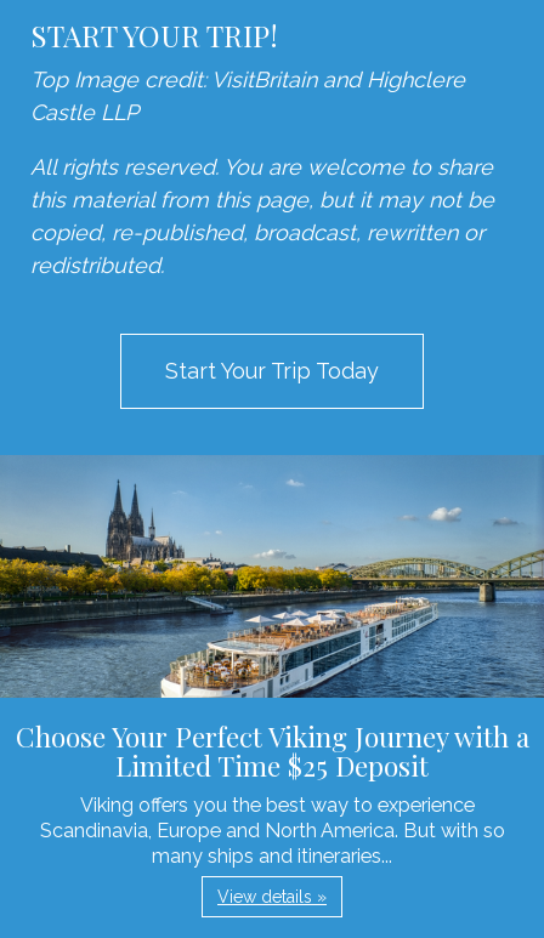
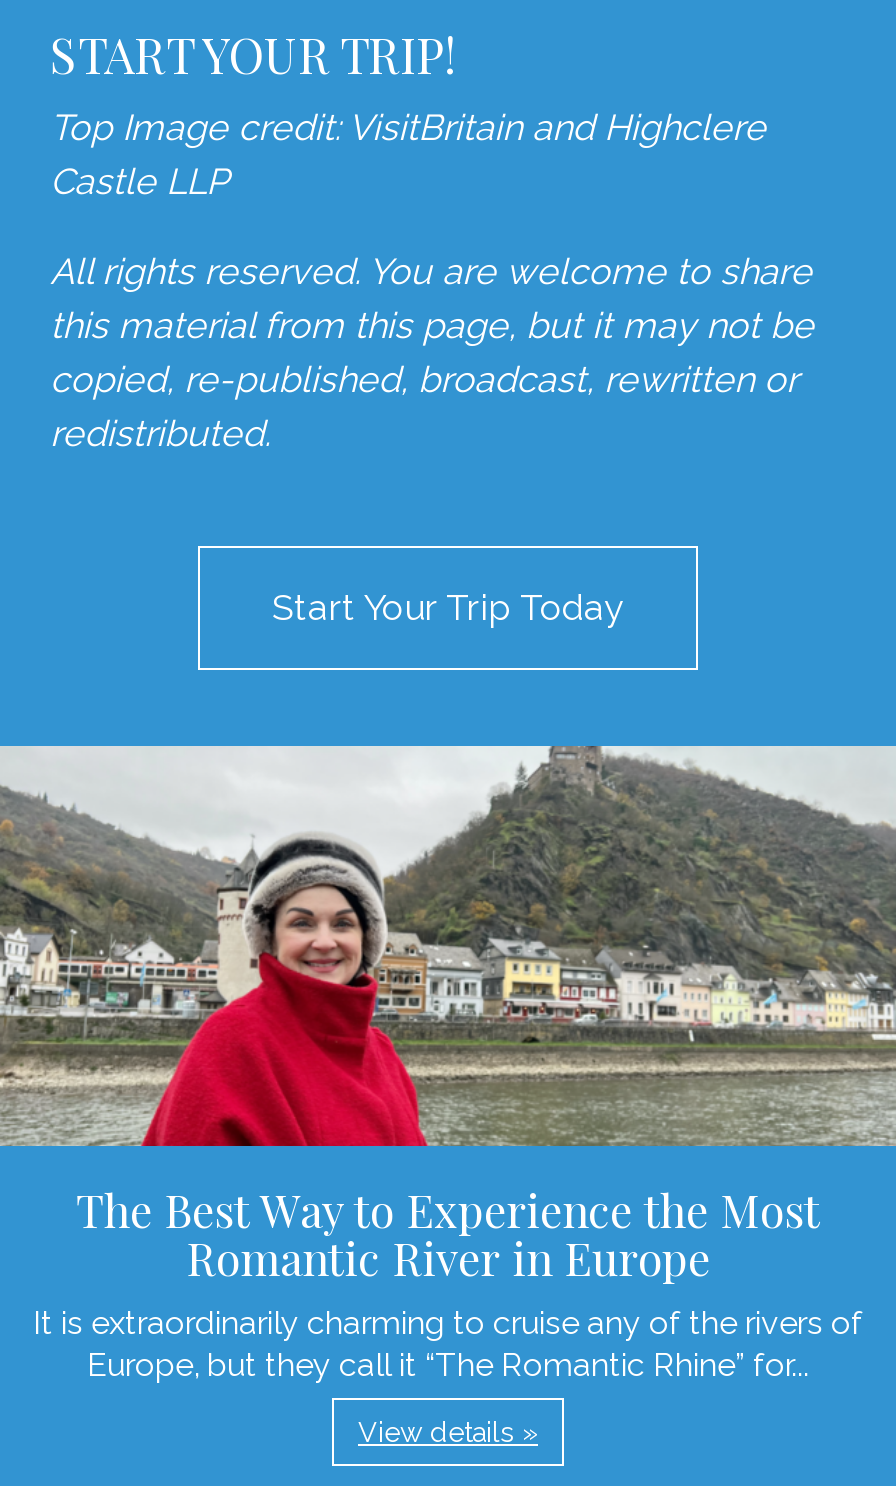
[4,455,540,867] [image] | Choose Your Perfect Viking Journey with a | Limited Time $25 Deposit | Viking offers you the best way to experience | Scandinavia, Europe and North America. But with so | many ships and itineraries... -> [6,744,890,1383] [image] | The Best Way to Experience the Most | Romantic River in Europe | It is extraordinarily charming to cruise any of the rivers of | Europe, but they call it “The Romantic Rhine” for...

